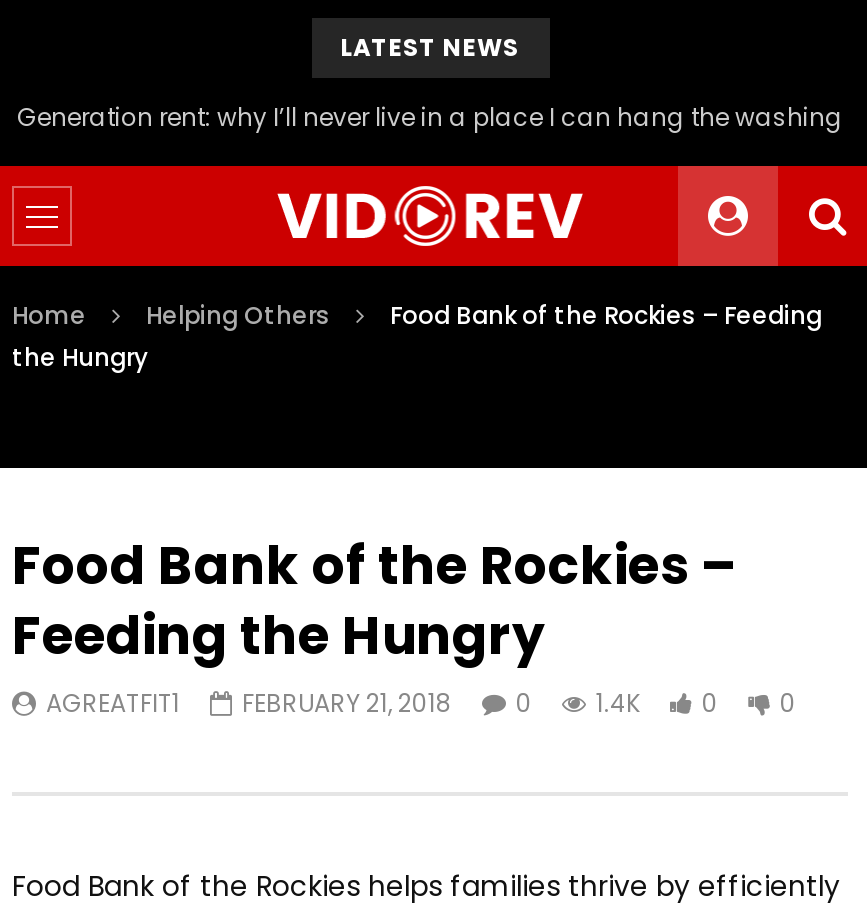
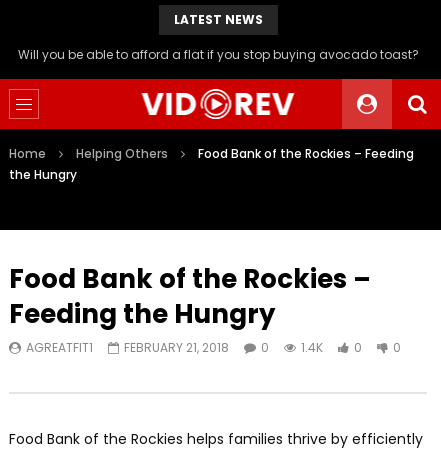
[17,100,843,134] Generation rent: why I’ll never live in a place I can hang the washing -> [17,46,418,63] Will you be able to afford a flat if you stop buying avocado toast?

